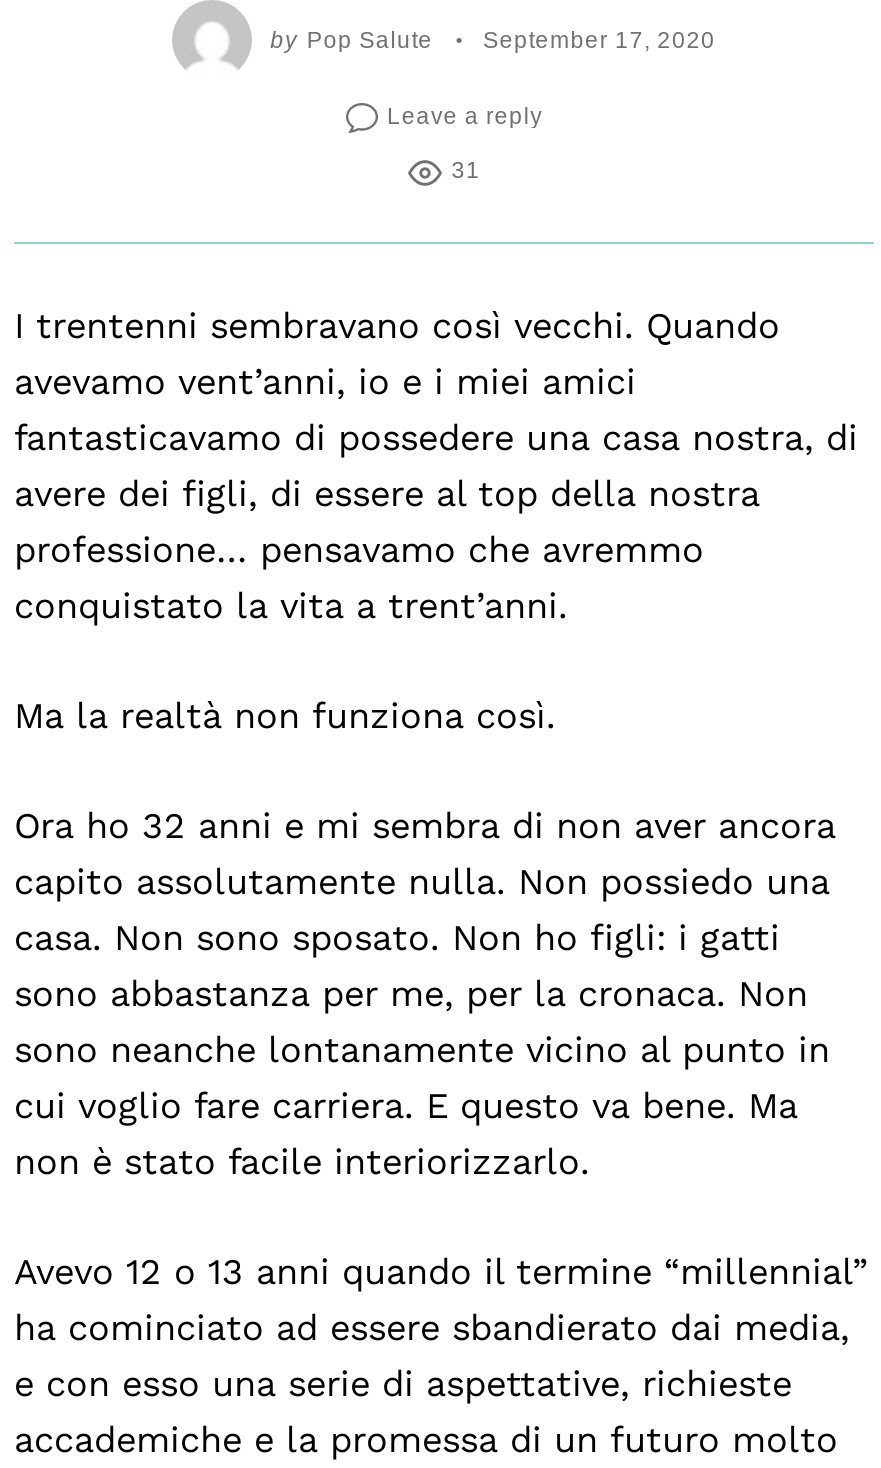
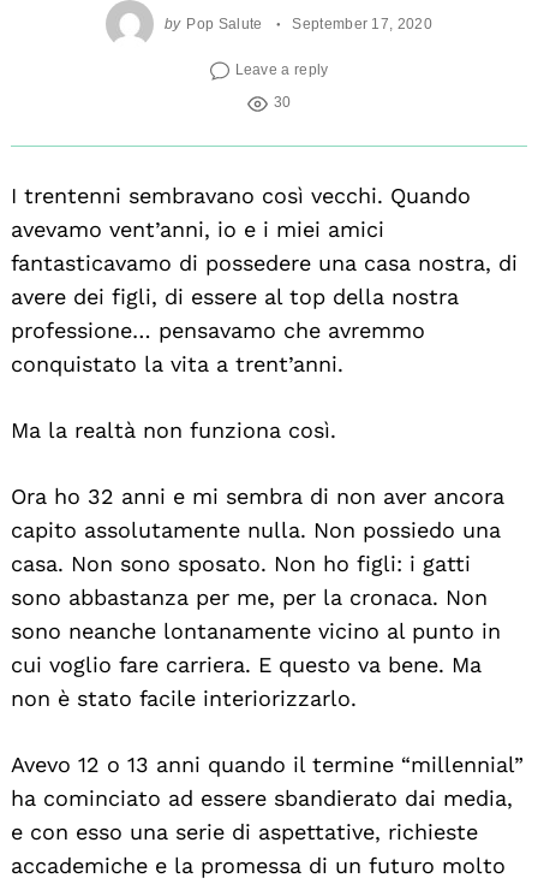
[451,157,481,183] 31 -> [273,94,291,110] 30

